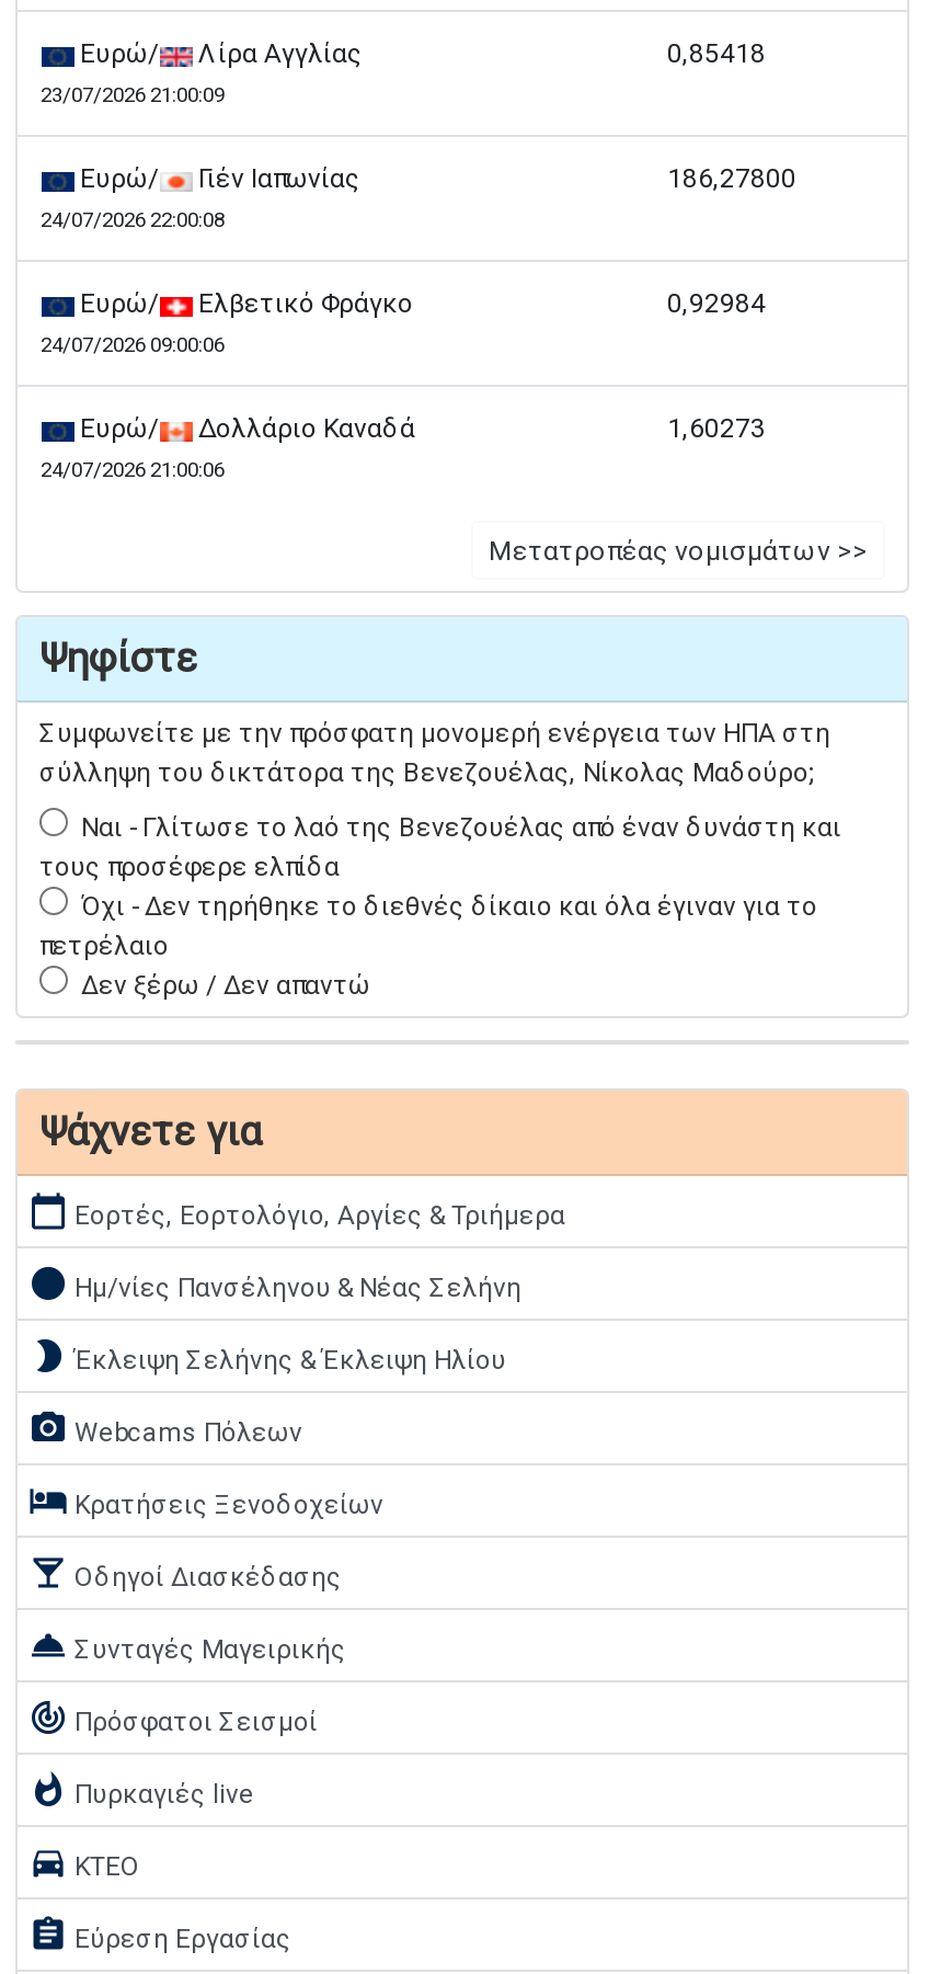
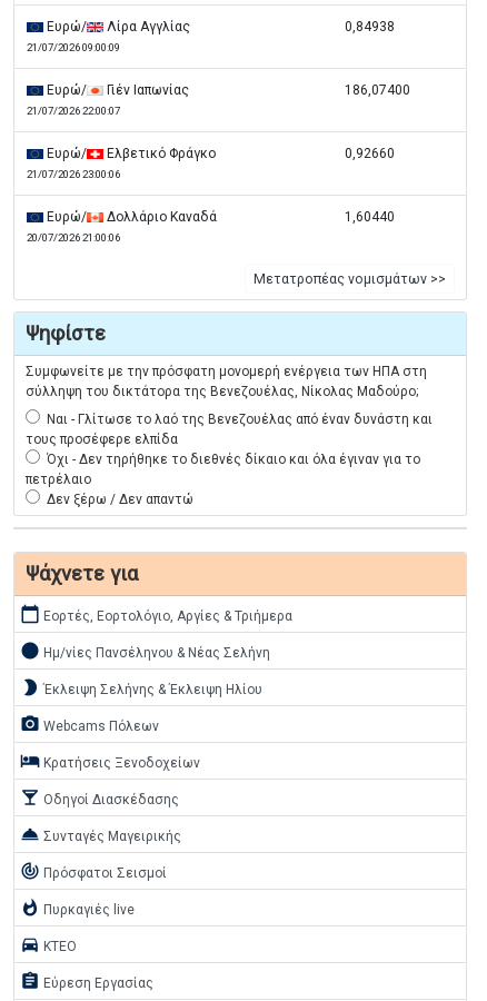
[667,39,766,69] 0,85418 -> [344,19,394,35] 0,84938
[41,83,225,107] 23/07/2026 21:00:09 -> [26,41,120,54] 21/07/2026 09:00:09
[667,164,796,194] 186,27800 -> [344,83,410,98] 186,07400
[41,208,225,232] 24/07/2026 22:00:08 -> [26,105,120,117] 21/07/2026 22:00:07
[667,289,766,319] 0,92984 -> [344,146,394,161] 0,92660
[41,333,225,357] 24/07/2026 09:00:06 -> [26,168,120,180] 21/07/2026 23:00:06
[667,414,766,444] 1,60273 -> [344,209,394,225] 1,60440
[41,457,225,482] 24/07/2026 21:00:06 -> [26,232,120,244] 20/07/2026 21:00:06

